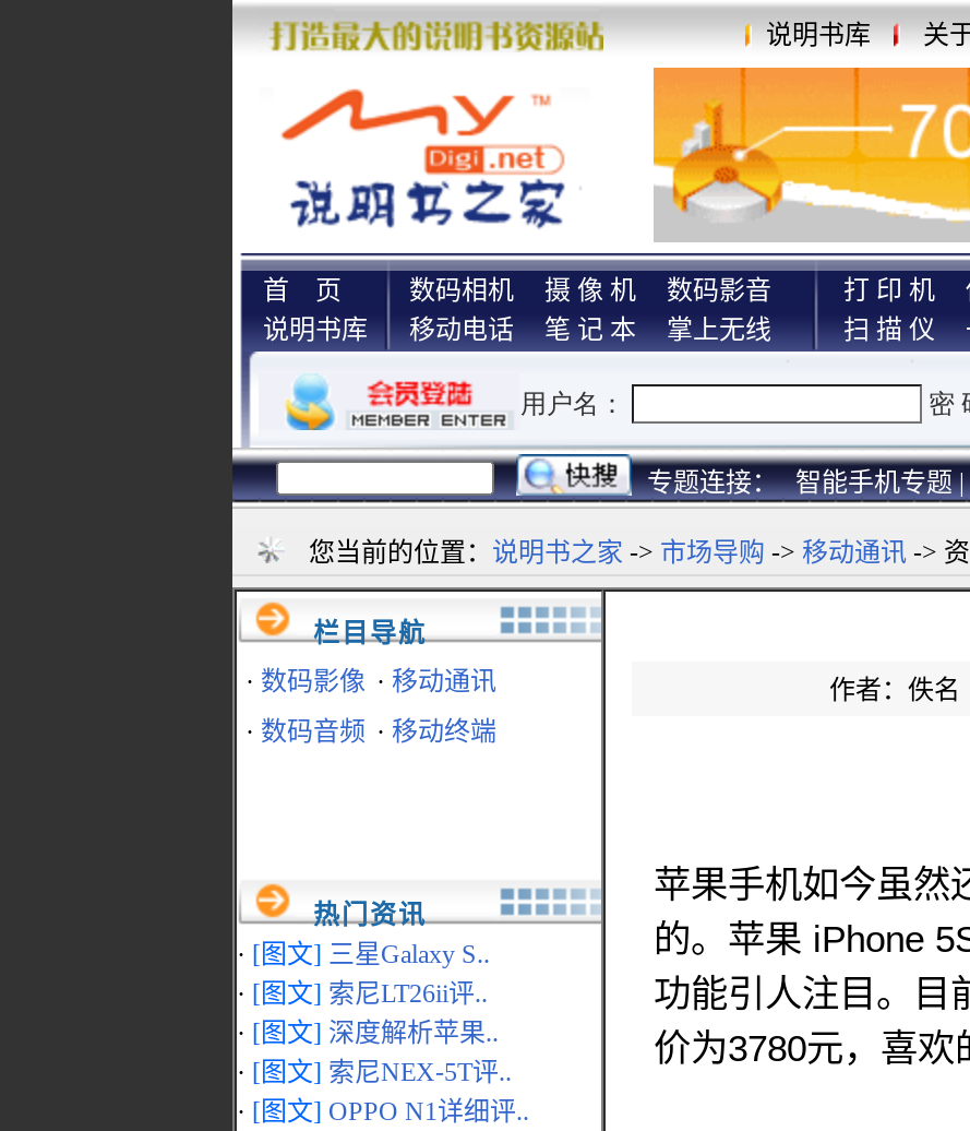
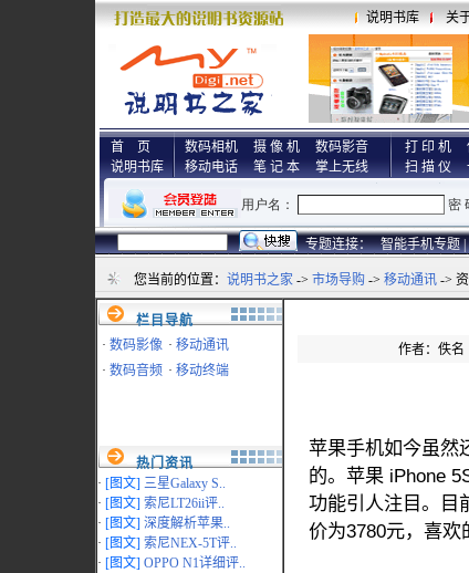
[671,92,963,238] [image] -> [319,45,466,122] [image]

